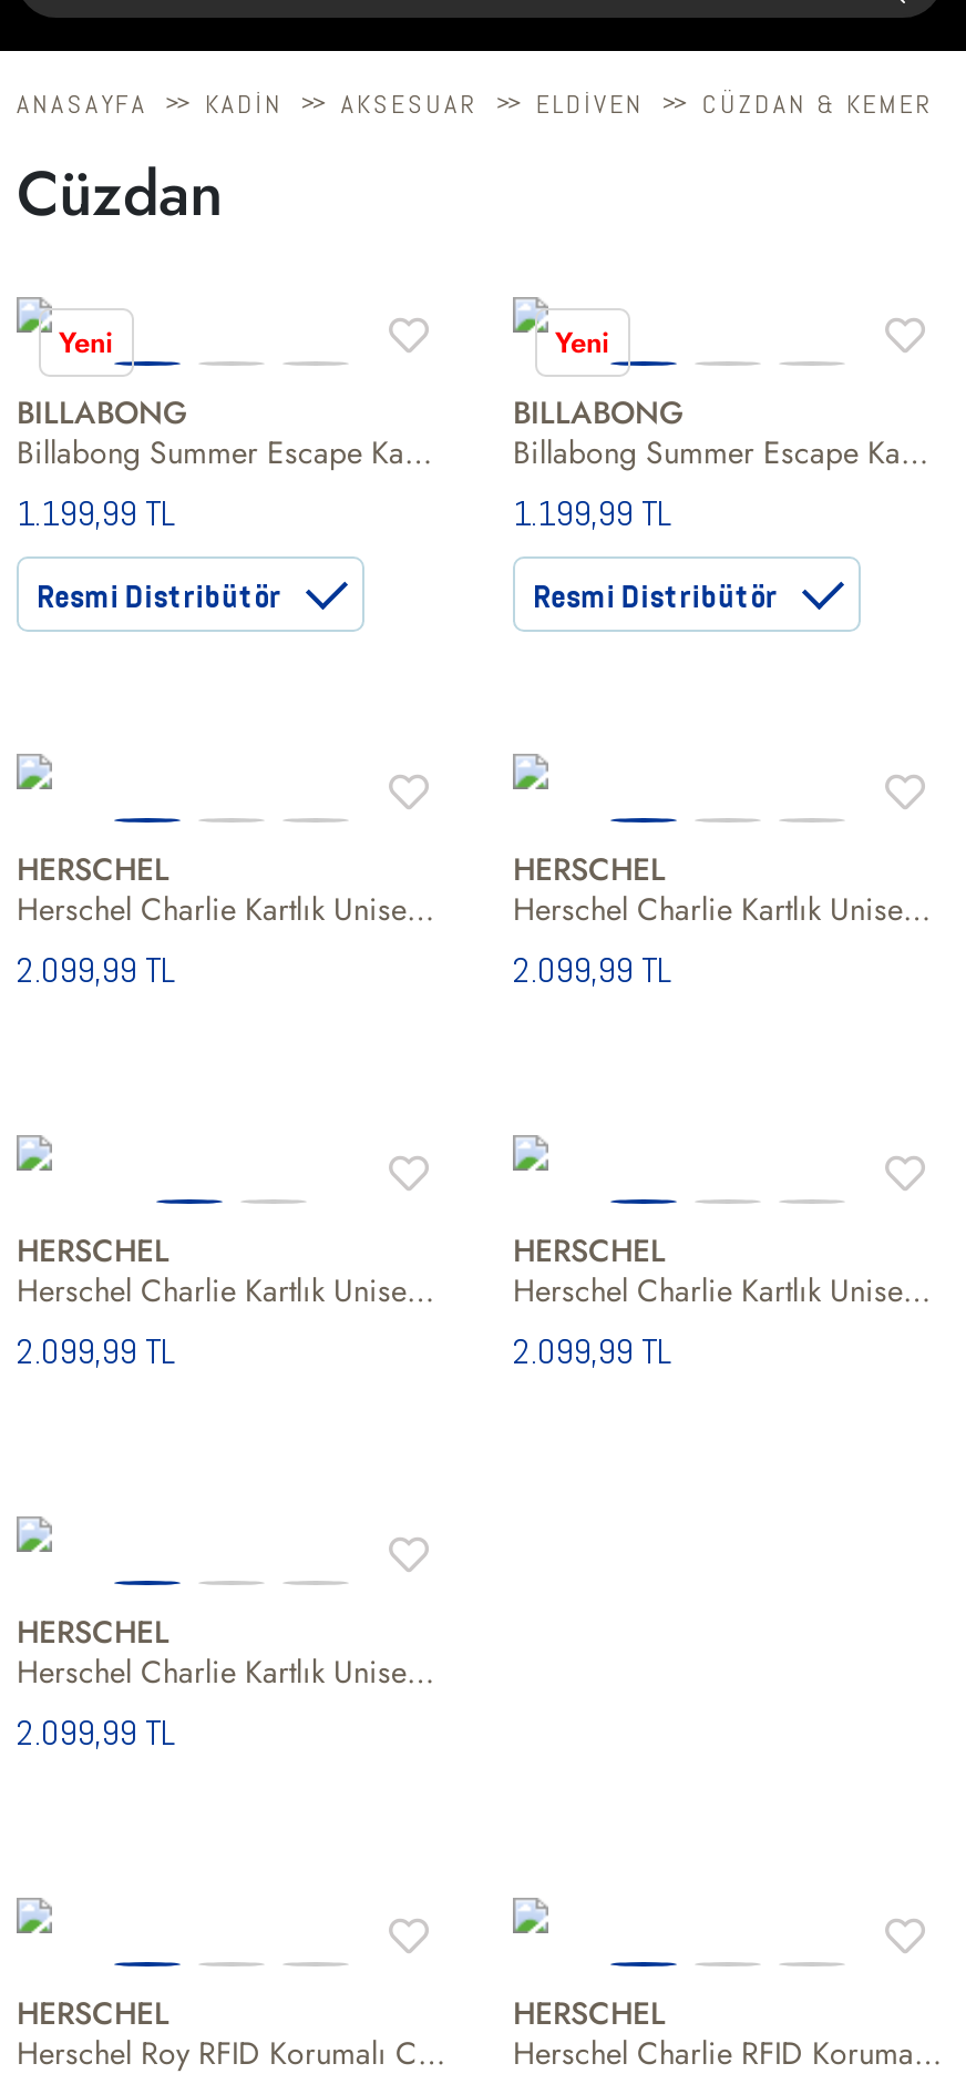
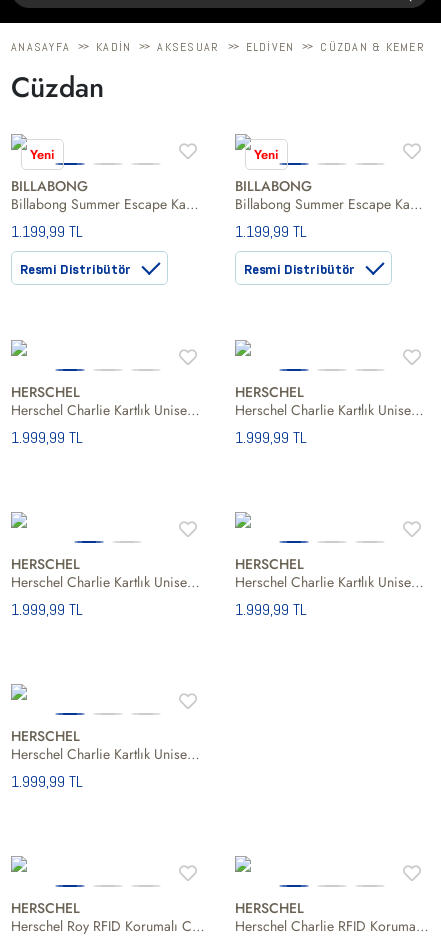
[17,947,176,993] 2.099,99 TL -> [11,427,83,448] 1.999,99 TL
[513,947,672,993] 2.099,99 TL -> [235,427,307,448] 1.999,99 TL
[17,1328,176,1375] 2.099,99 TL -> [11,599,83,620] 1.999,99 TL
[513,1328,672,1375] 2.099,99 TL -> [235,599,307,620] 1.999,99 TL
[17,1709,176,1756] 2.099,99 TL -> [11,771,83,792] 1.999,99 TL

